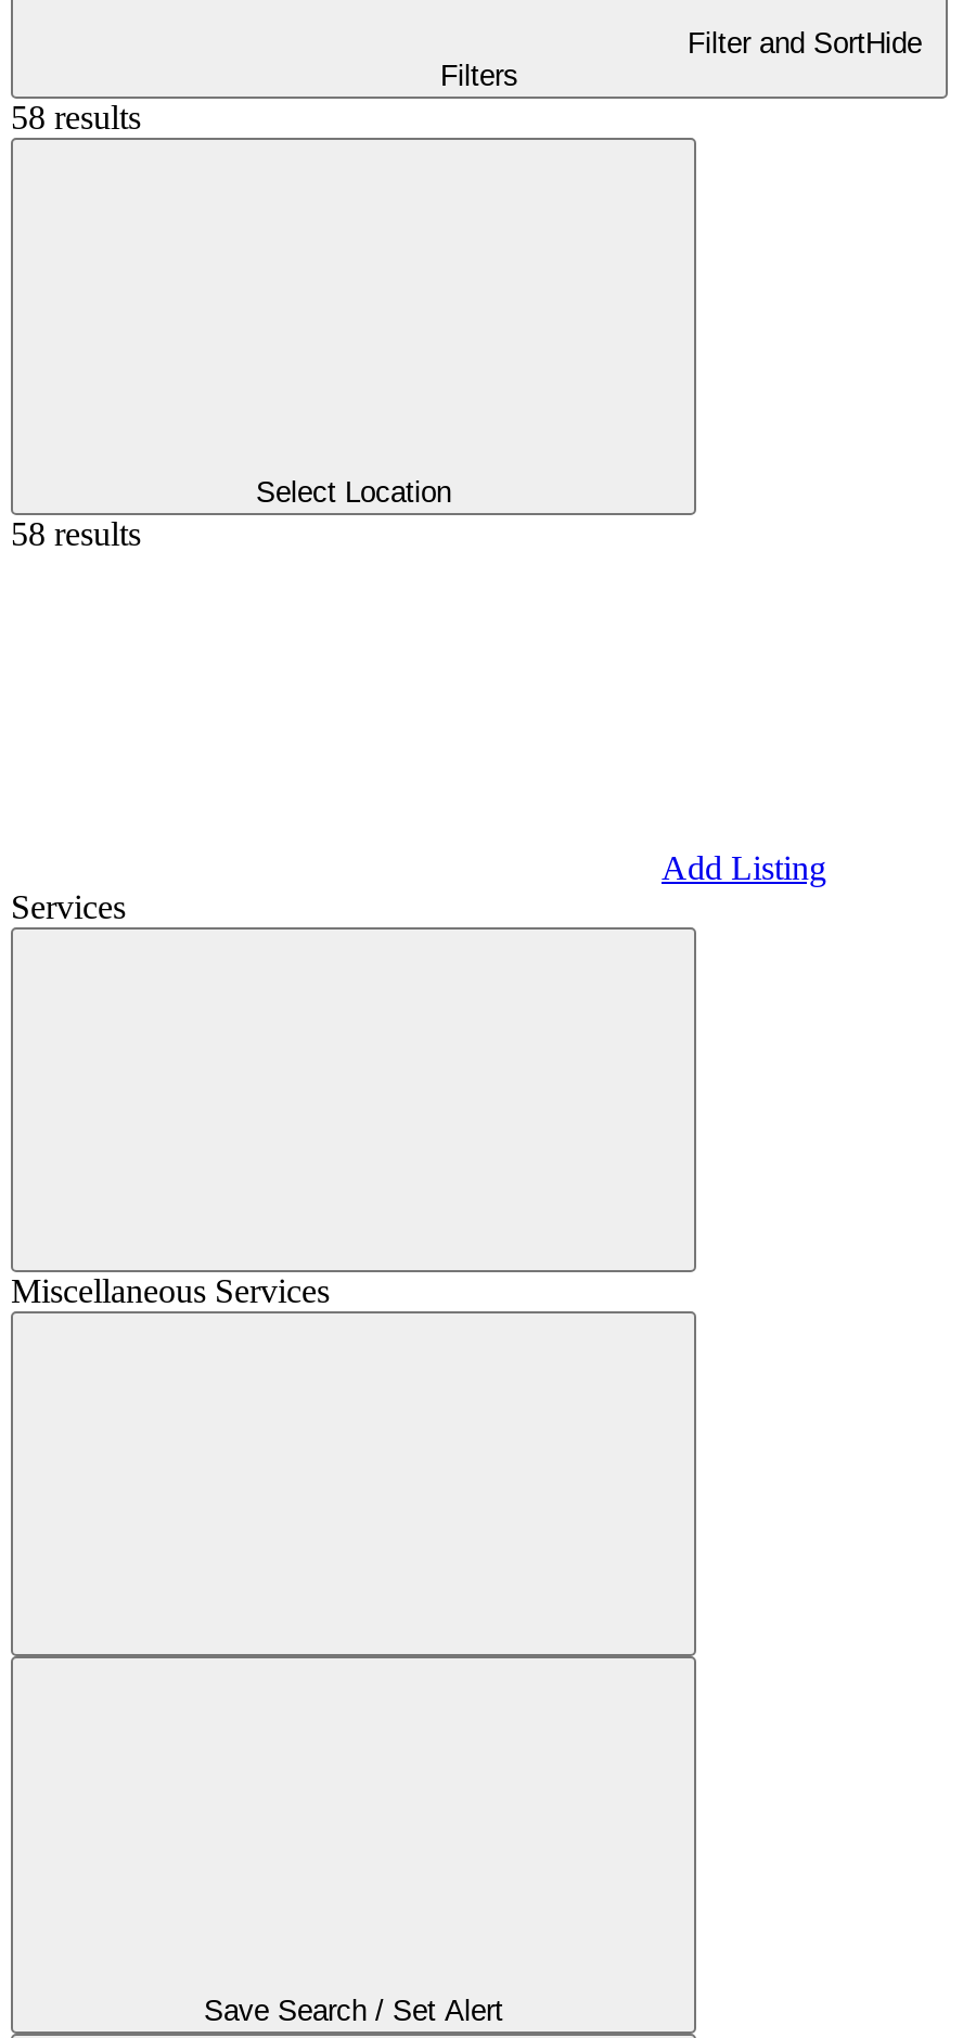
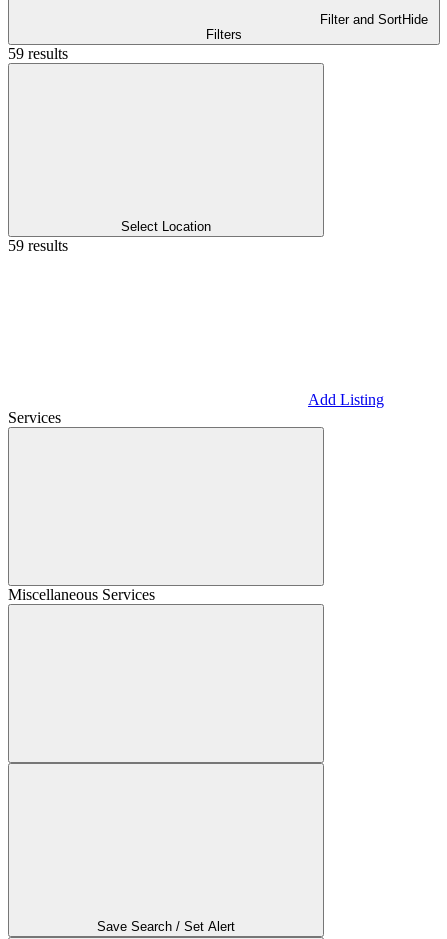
[11,99,141,136] 58 results -> [8,45,68,62] 59 results
[11,515,141,552] 58 results -> [8,237,68,254] 59 results

